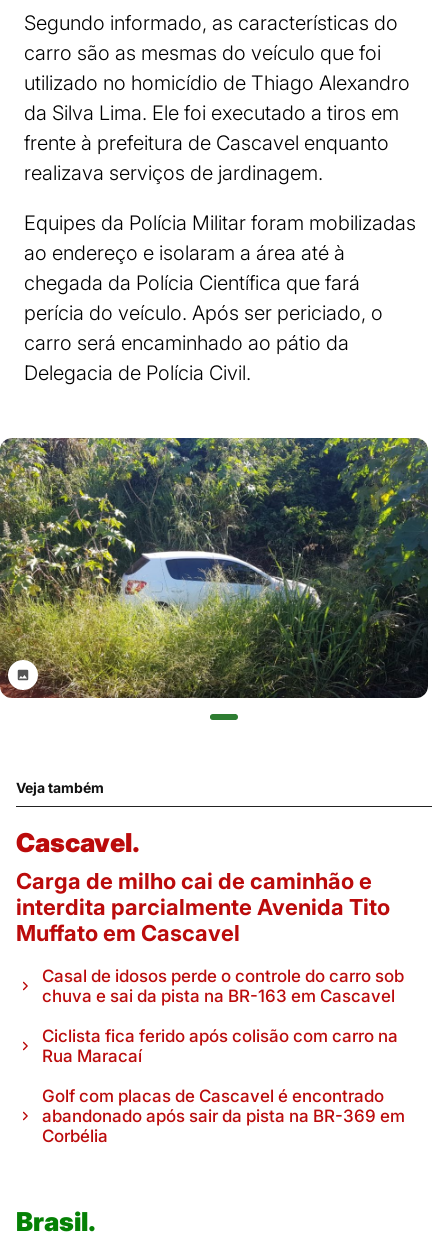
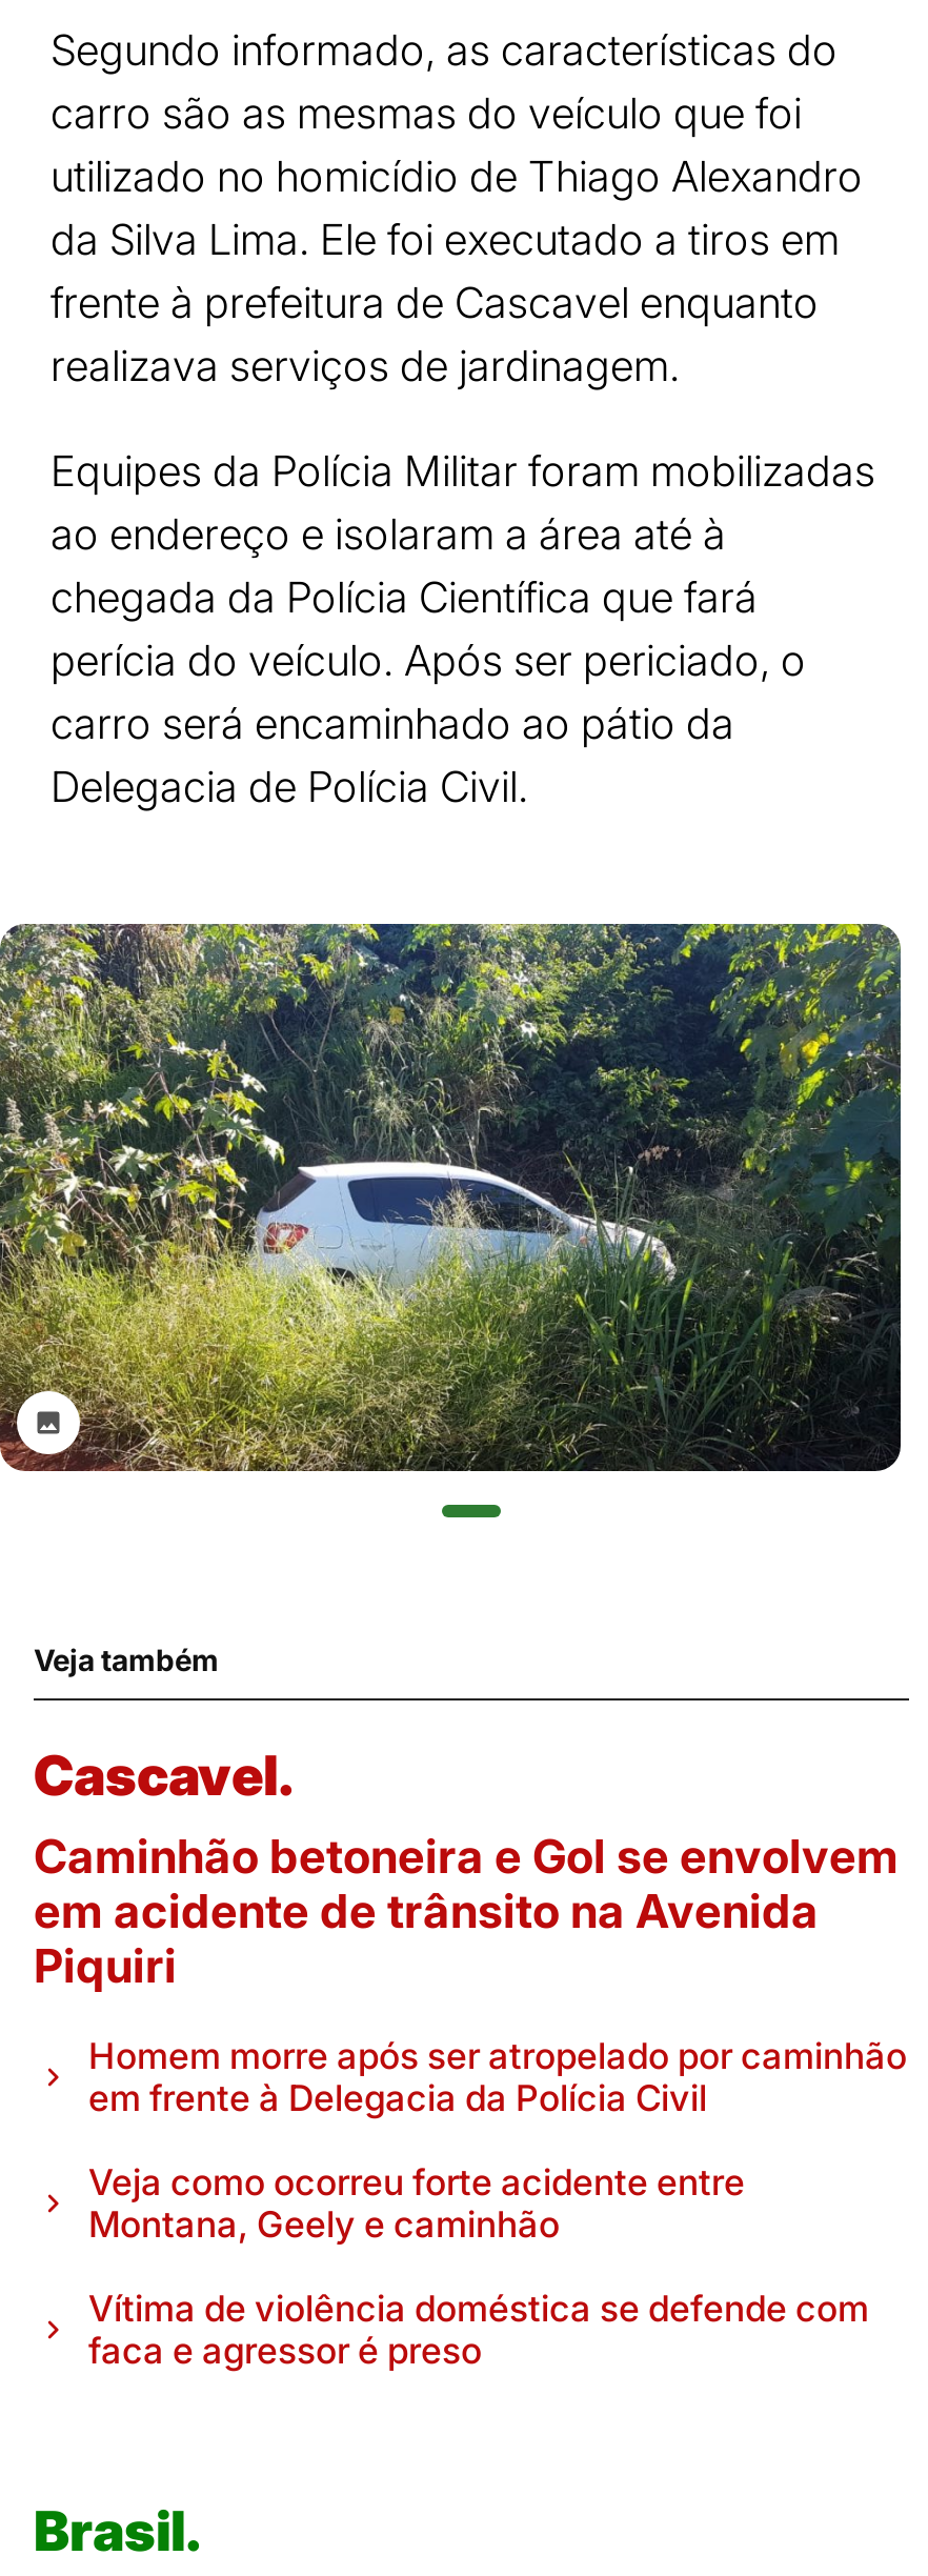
[16,868,390,946] Carga de milho cai de caminhão e | interdita parcialmente Avenida Tito | Muffato em Cascavel -> [34,1829,899,1993] Caminhão betoneira e Gol se envolvem | em acidente de trânsito na Avenida | Piquiri
[42,966,404,1006] Casal de idosos perde o controle do carro sob | chuva e sai da pista na BR-163 em Cascavel -> [88,2035,907,2119] Homem morre após ser atropelado por caminhão | em frente à Delegacia da Polícia Civil
[42,1026,398,1066] Ciclista fica ferido após colisão com carro na | Rua Maracaí -> [88,2161,745,2246] Veja como ocorreu forte acidente entre | Montana, Geely e caminhão
[42,1086,405,1146] Golf com placas de Cascavel é encontrado | abandonado após sair da pista na BR-369 em | Corbélia -> [88,2288,869,2372] Vítima de violência doméstica se defende com | faca e agressor é preso

